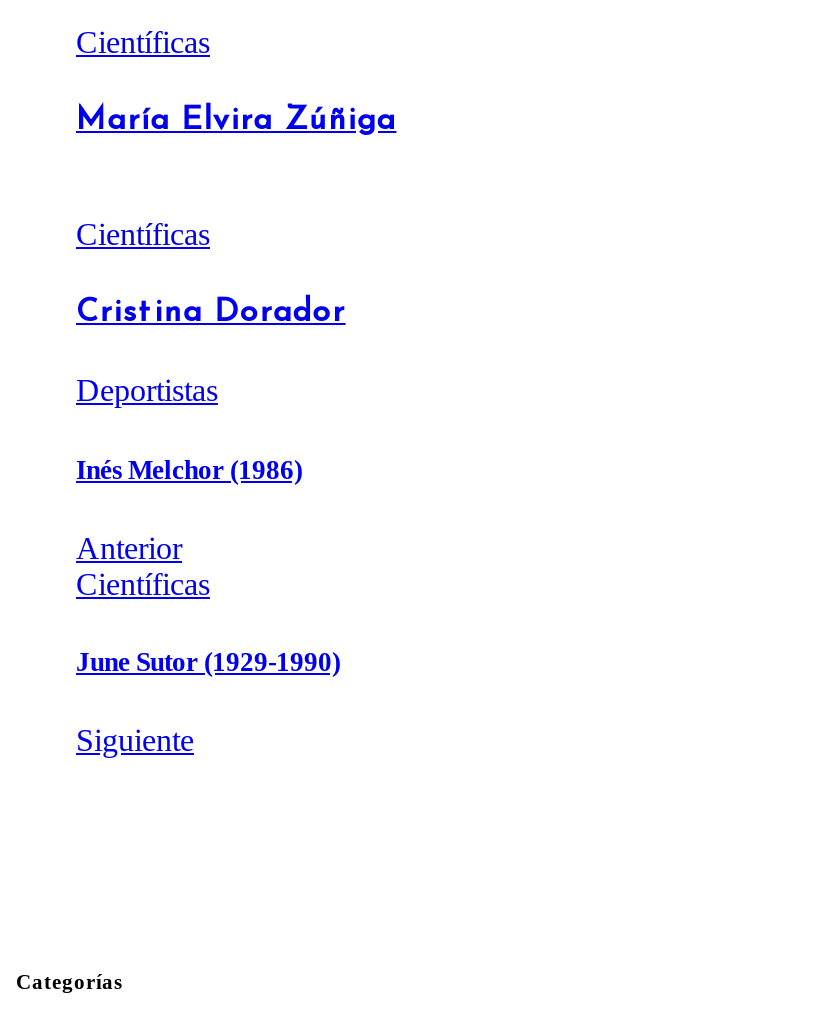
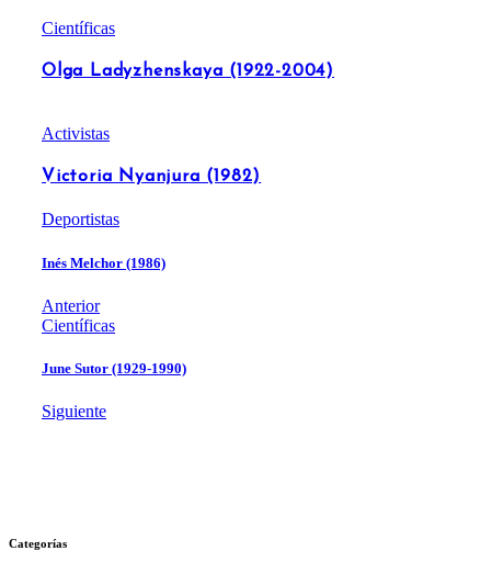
[76,105,396,137] María Elvira Zúñiga -> [42,63,334,80] Olga Ladyzhenskaya (1922-2004)
[76,217,210,251] Científicas -> [42,124,110,143] Activistas
[76,298,346,330] Cristina Dorador -> [42,168,261,186] Victoria Nyanjura (1982)

